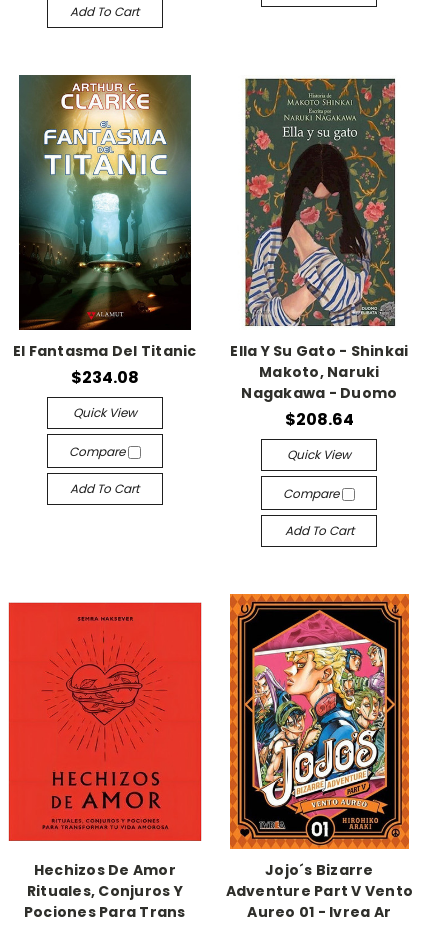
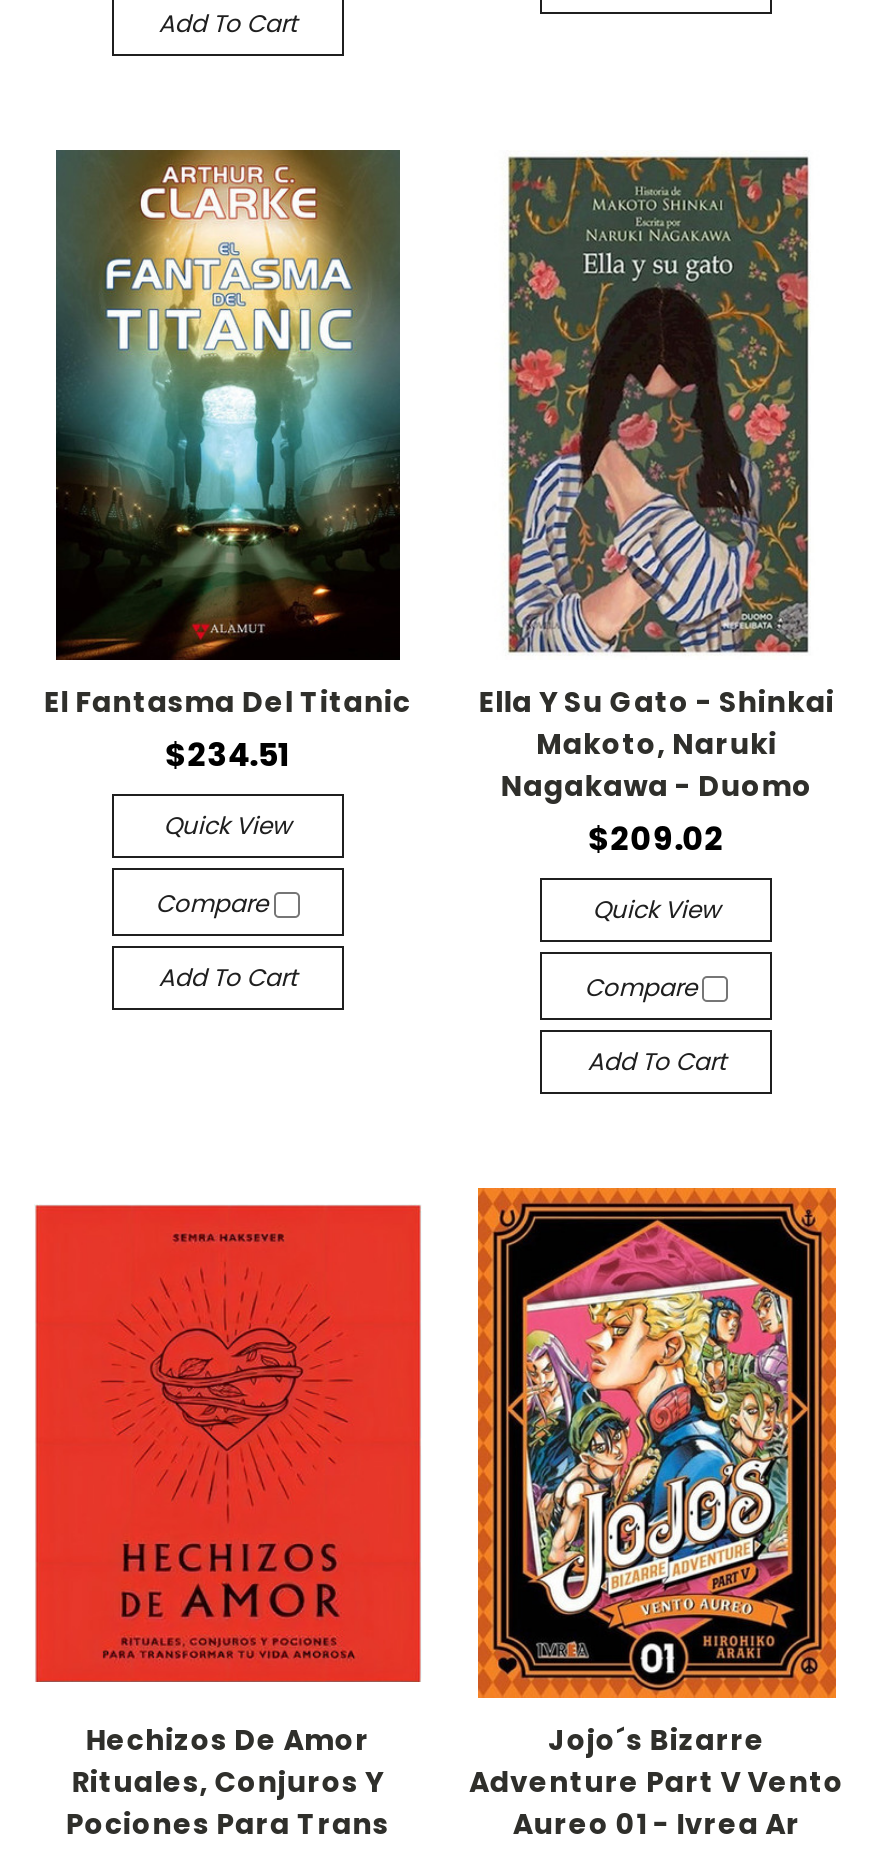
[71,366,139,389] $234.08 -> [166,732,290,778] $234.51
[285,408,354,431] $208.64 -> [588,816,724,862] $209.02

